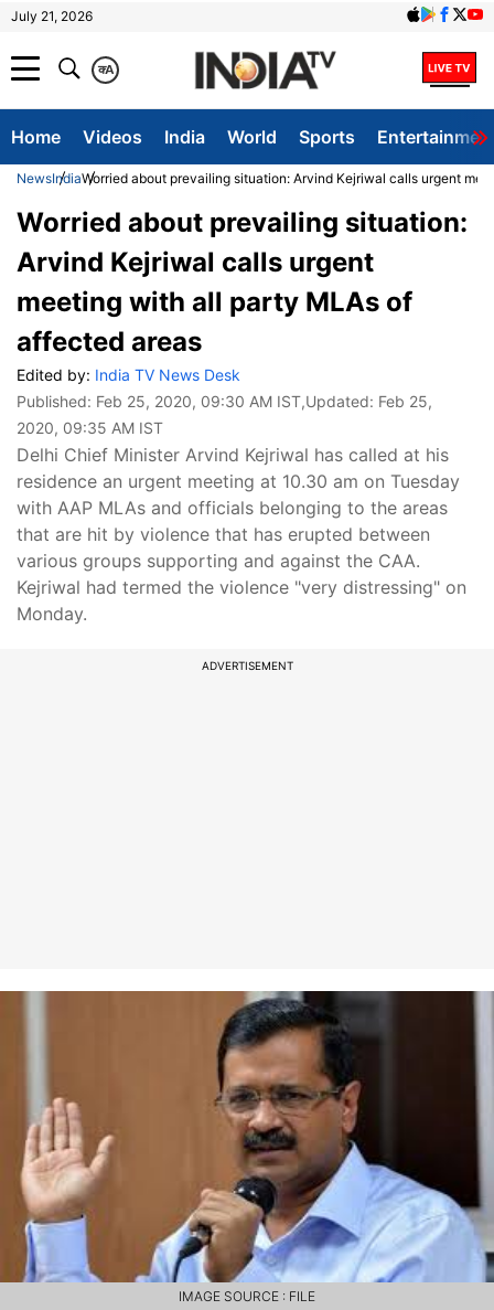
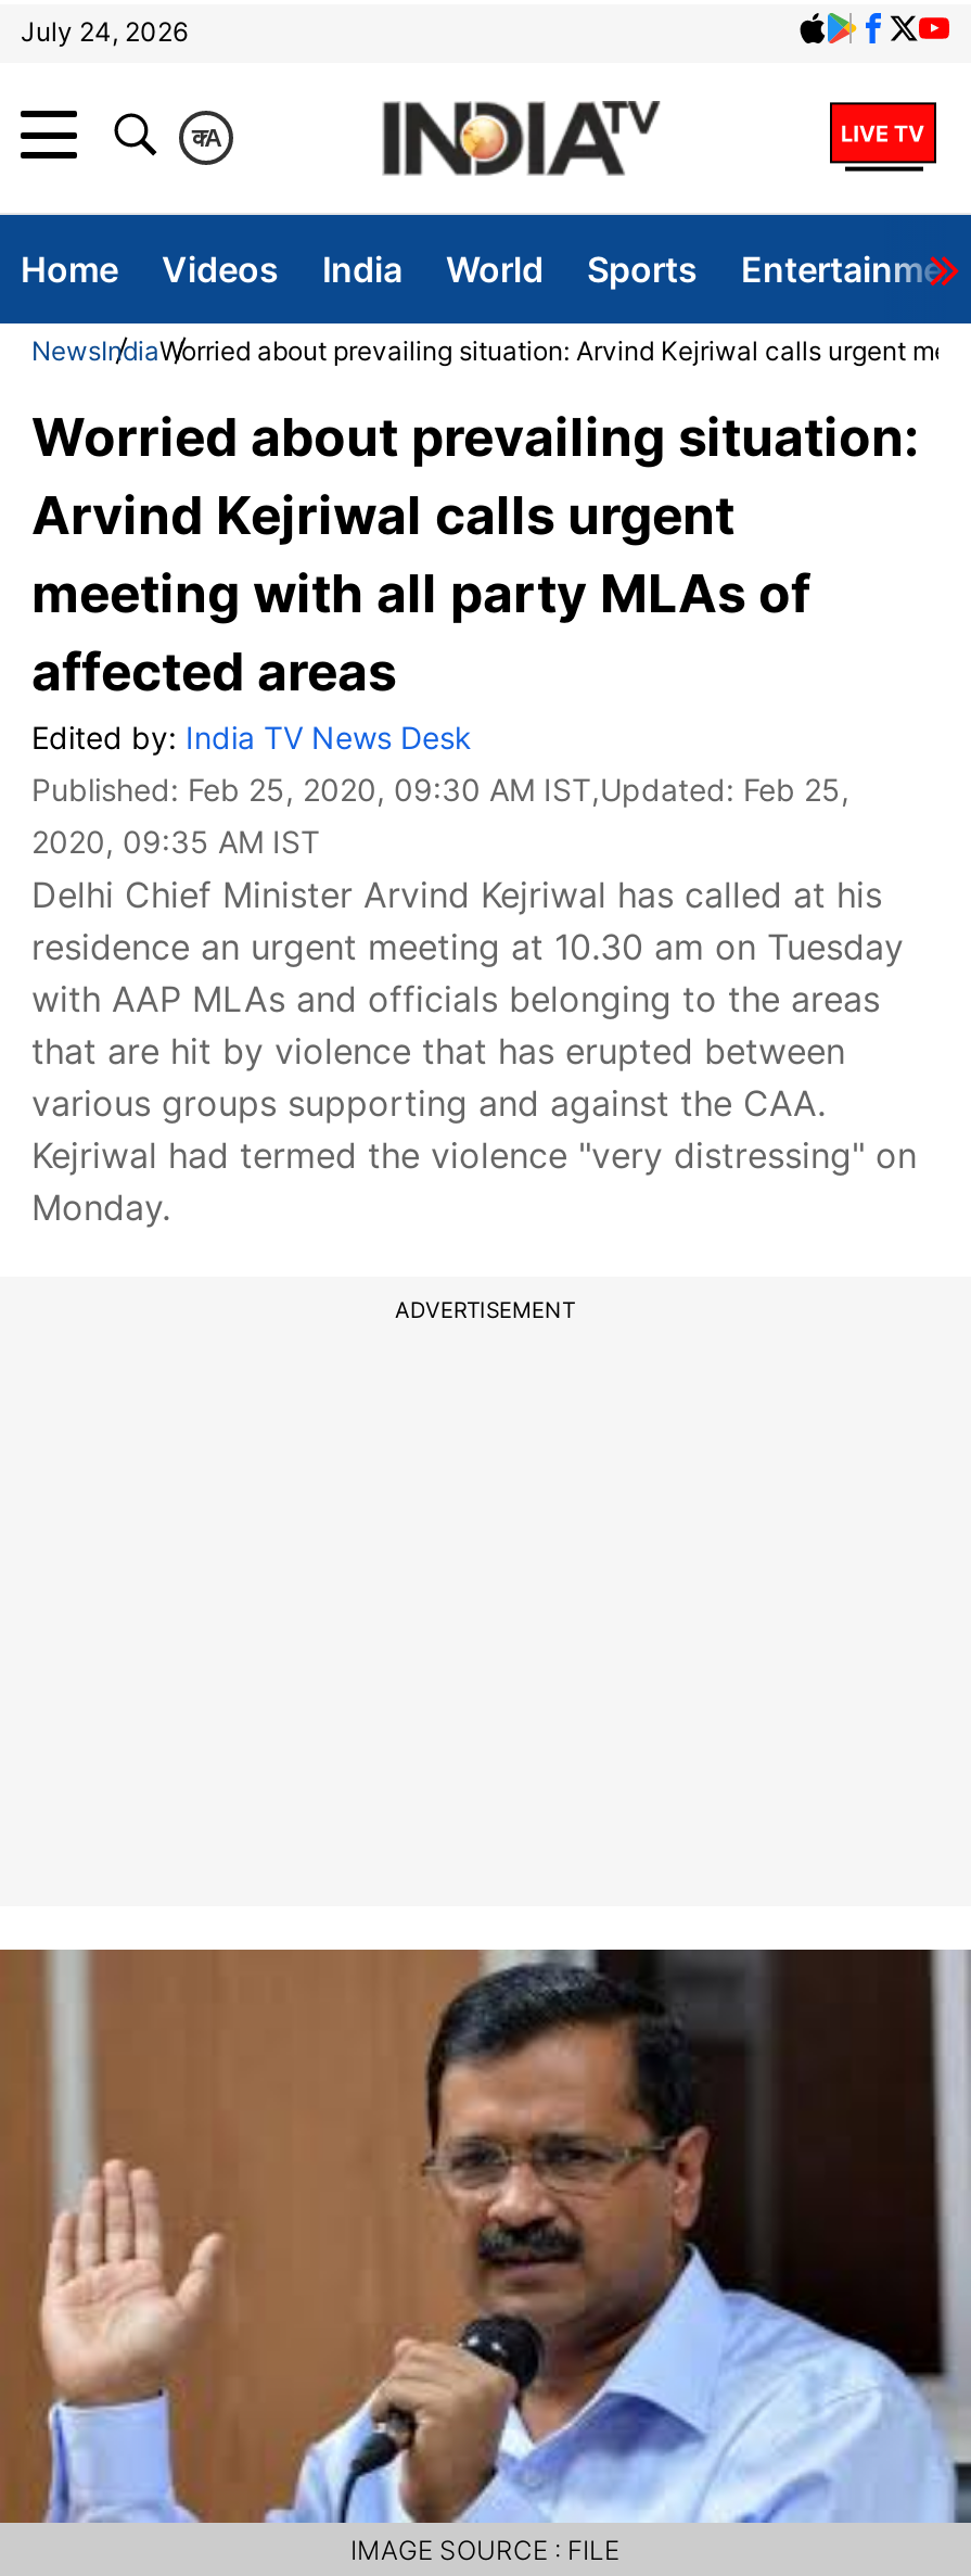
[11,8,93,24] July 21, 2026 -> [21,15,188,48] July 24, 2026

